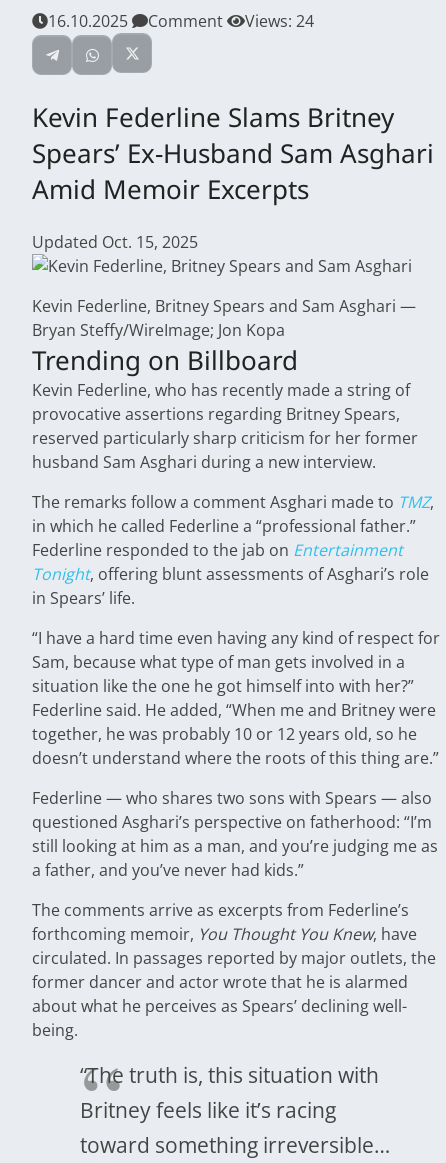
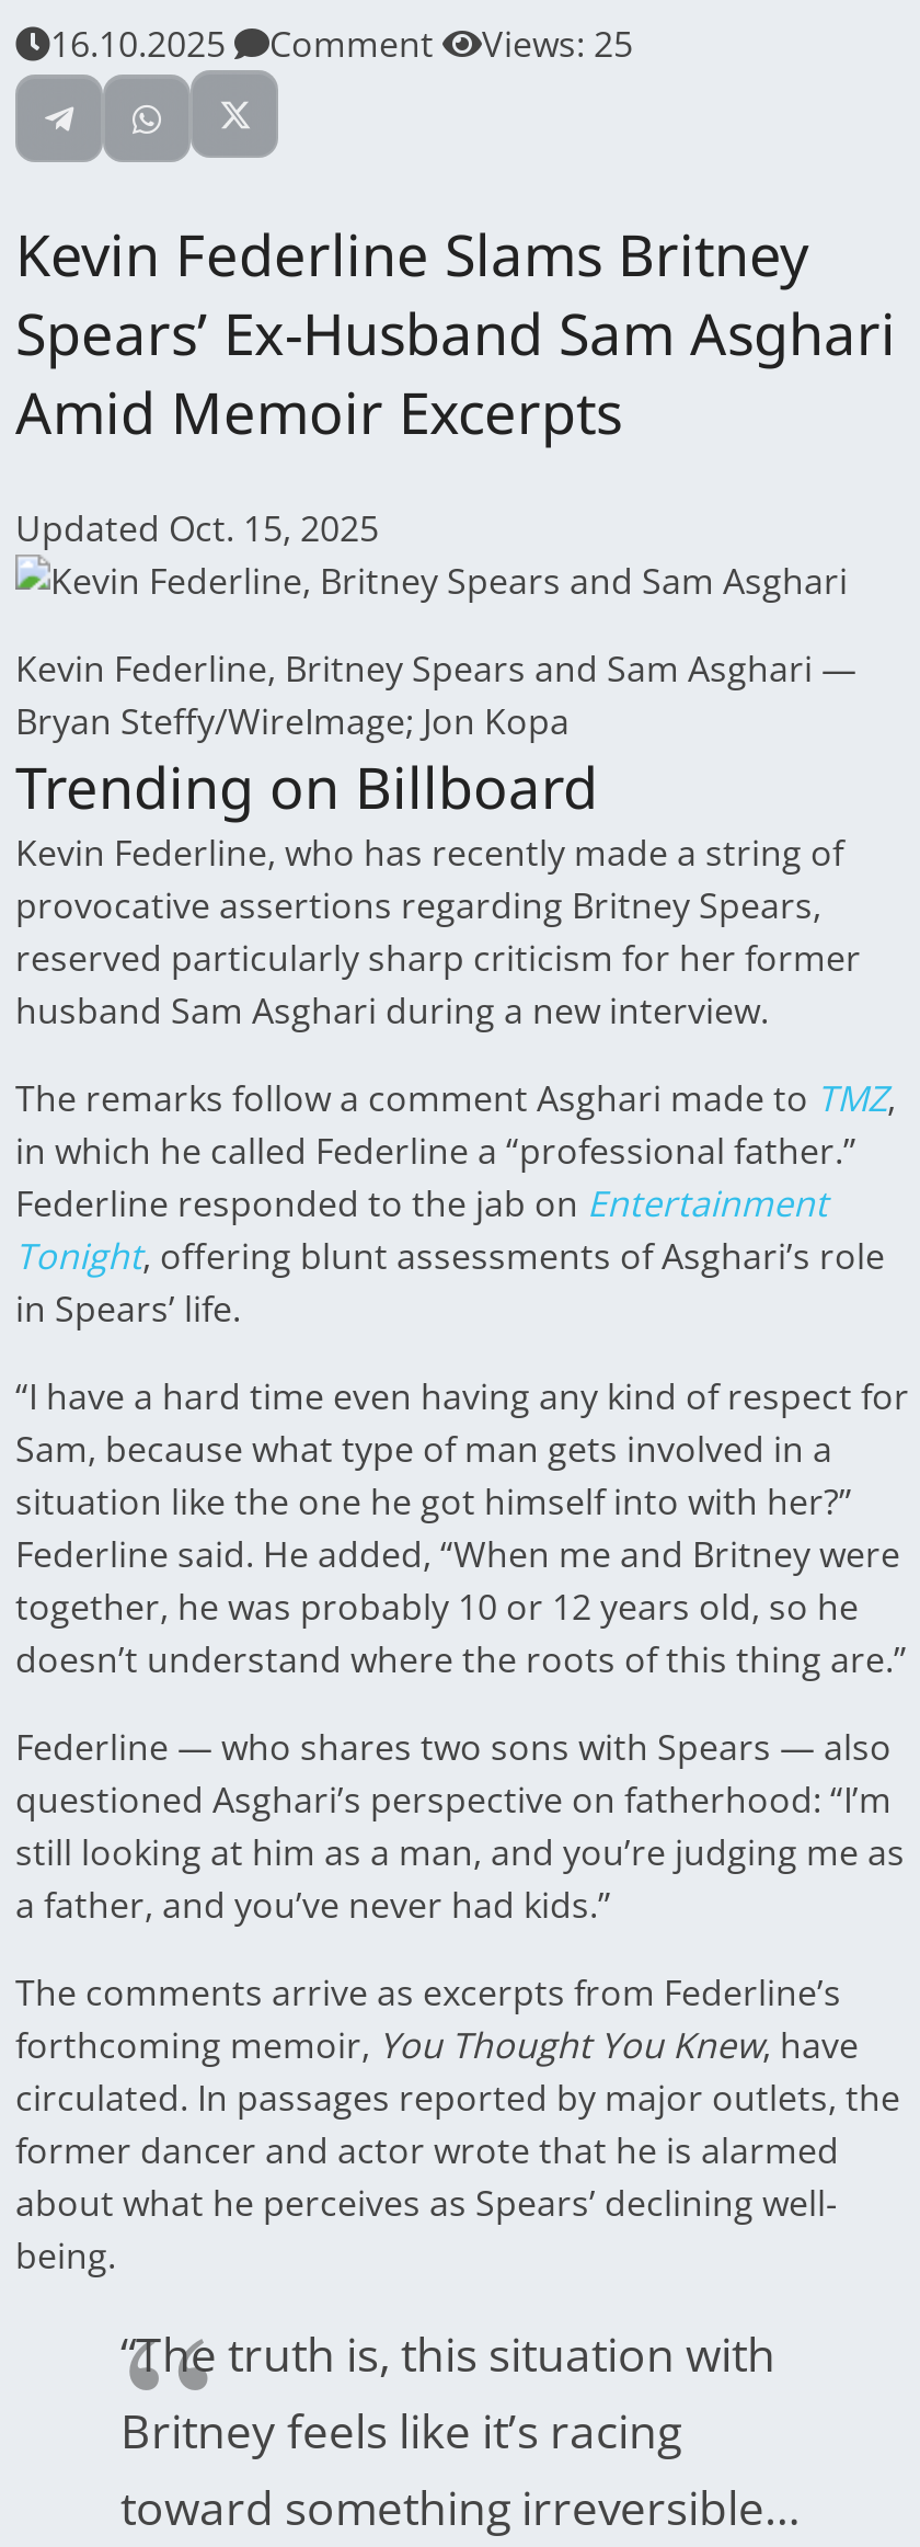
[48,10,314,32] 16.10.2025 Comment Views: 24 -> [50,21,633,69] 16.10.2025 Comment Views: 25

